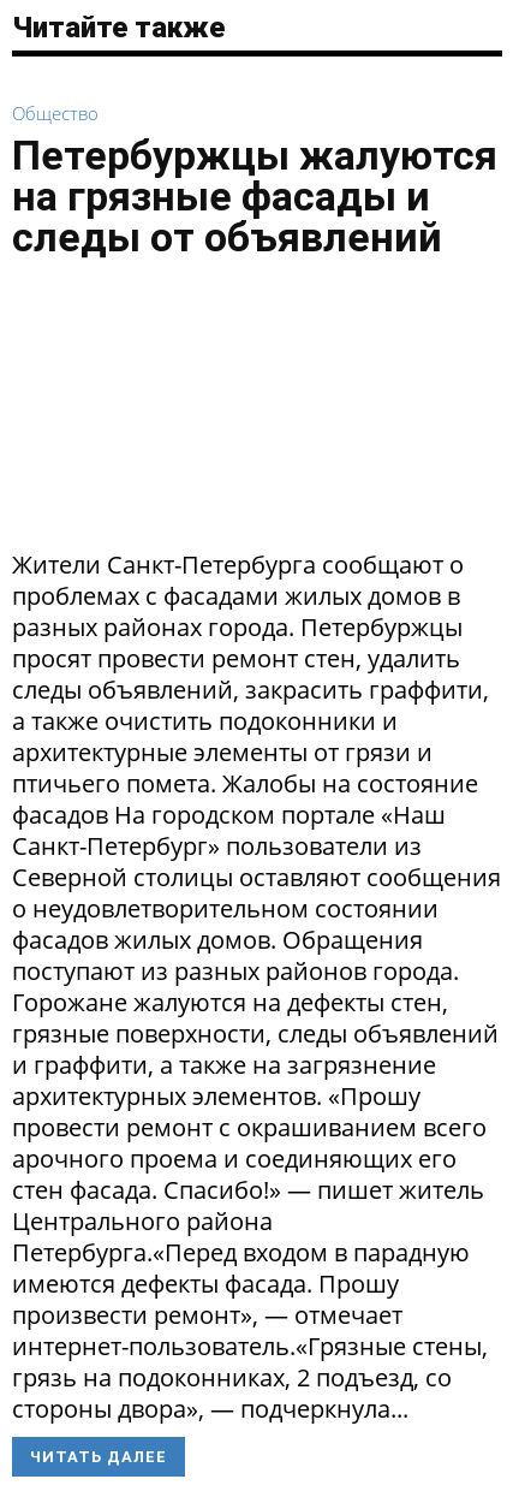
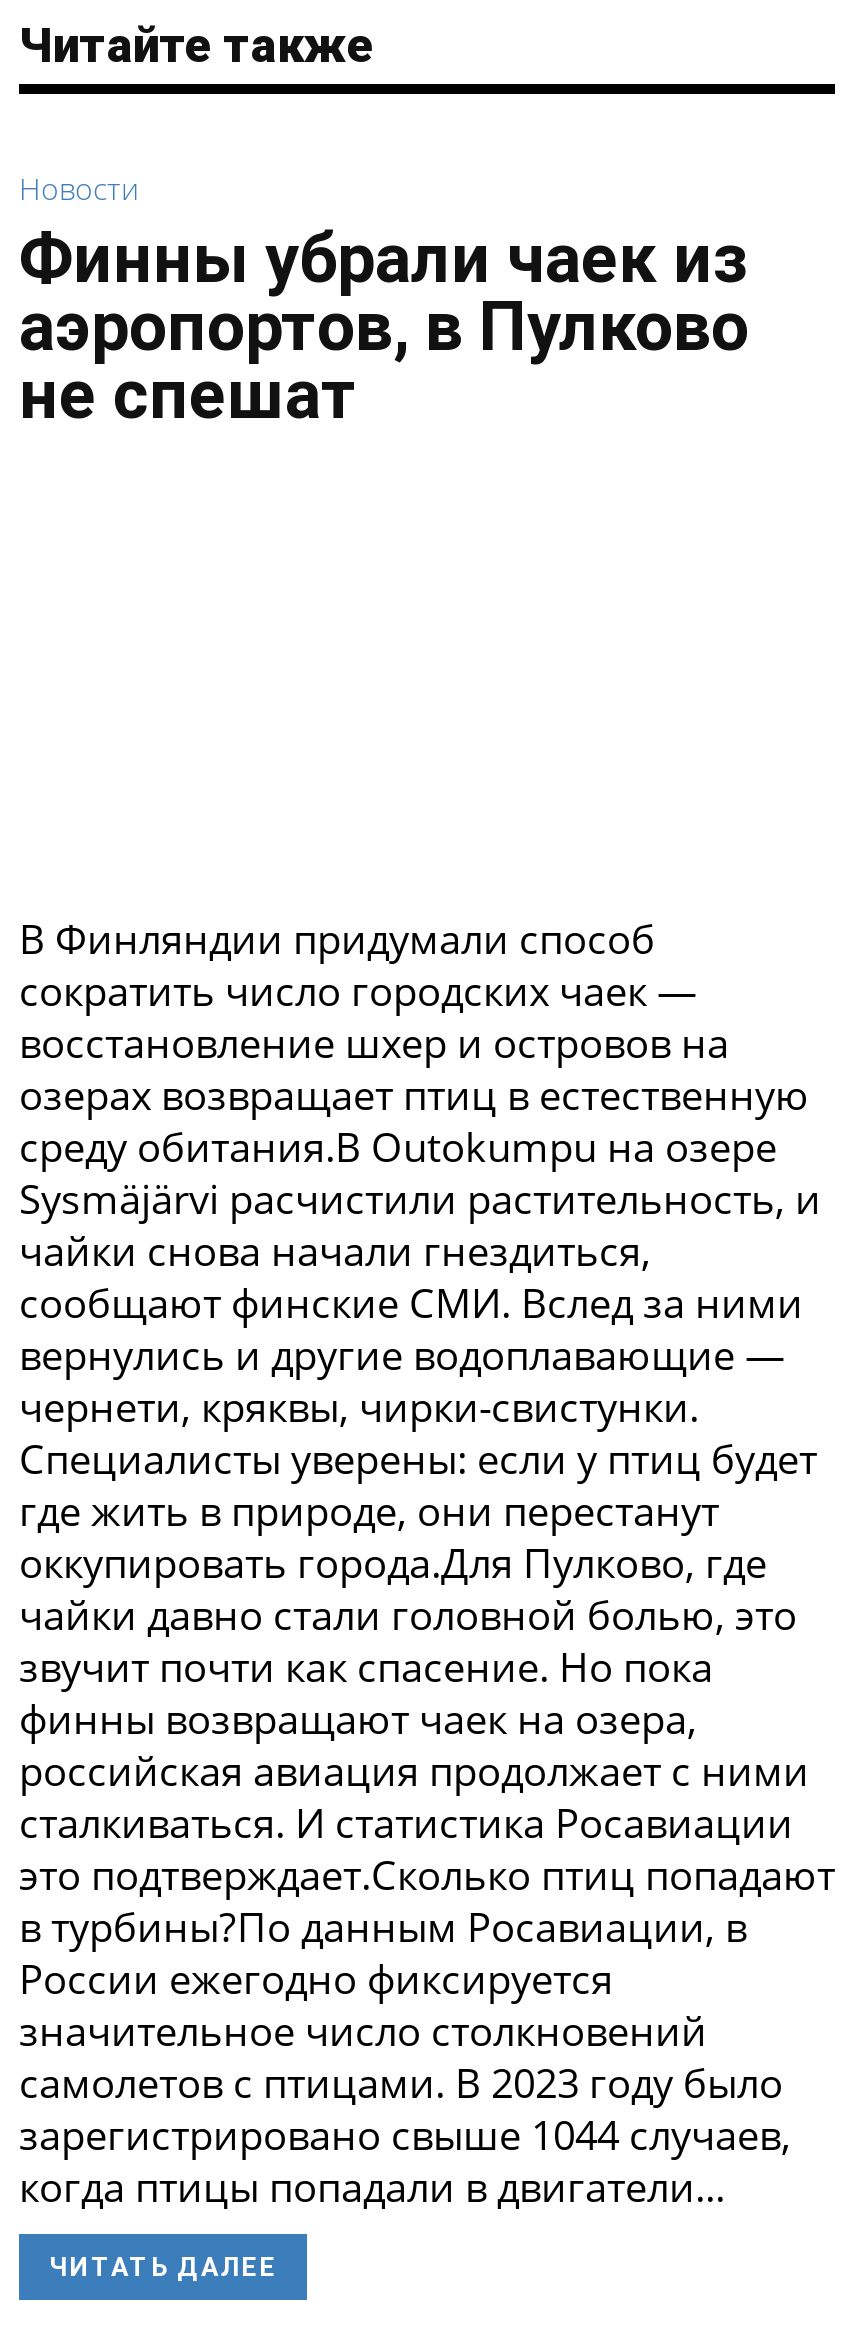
[12,101,497,260] Общество | Петербуржцы жалуются | на грязные фасады и | следы от объявлений -> [19,167,749,433] Новости | Финны убрали чаек из | аэропортов, в Пулково | не спешат
[12,548,501,1424] Жители Санкт-Петербурга сообщают о | проблемах с фасадами жилых домов в | разных районах города. Петербуржцы | просят провести ремонт стен, удалить | следы объявлений, закрасить граффити, | а также очистить подоконники и | архитектурные элементы от грязи и | птичьего помета. Жалобы на состояние | фасадов На городском портале «Наш | Санкт-Петербург» пользователи из | Северной столицы оставляют сообщения | о неудовлетворительном состоянии | фасадов жилых домов. Обращения | поступают из разных районов города. | Горожане жалуются на дефекты стен, | грязные поверхности, следы объявлений | и граффити, а также на загрязнение | архитектурных элементов. «Прошу | провести ремонт с окрашиванием всего | арочного проема и соединяющих его | стен фасада. Спасибо!» — пишет житель | Центрального района | Петербурга.«Перед входом в парадную | имеются дефекты фасада. Прошу | произвести ремонт», — отмечает | интернет-пользователь.«Грязные стены, | грязь на подоконниках, 2 подъезд, со | стороны двора», — подчеркнула... -> [19,911,835,2213] В Финляндии придумали способ | сократить число городских чаек — | восстановление шхер и островов на | озерах возвращает птиц в естественную | среду обитания.В Outokumpu на озере | Sysmäjärvi расчистили растительность, и | чайки снова начали гнездиться, | сообщают финские СМИ. Вслед за ними | вернулись и другие водоплавающие — | чернети, кряквы, чирки-свистунки. | Специалисты уверены: если у птиц будет | где жить в природе, они перестанут | оккупировать города.Для Пулково, где | чайки давно стали головной болью, это | звучит почти как спасение. Но пока | финны возвращают чаек на озера, | российская авиация продолжает с ними | сталкиваться. И статистика Росавиации | это подтверждает.Сколько птиц попадают | в турбины?По данным Росавиации, в | России ежегодно фиксируется | значительное число столкновений | самолетов с птицами. В 2023 году было | зарегистрировано свыше 1044 случаев, | когда птицы попадали в двигатели...

